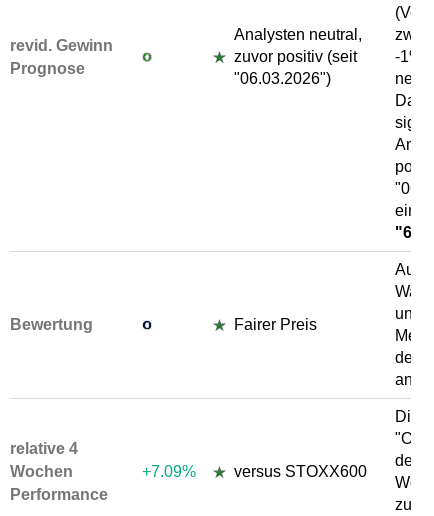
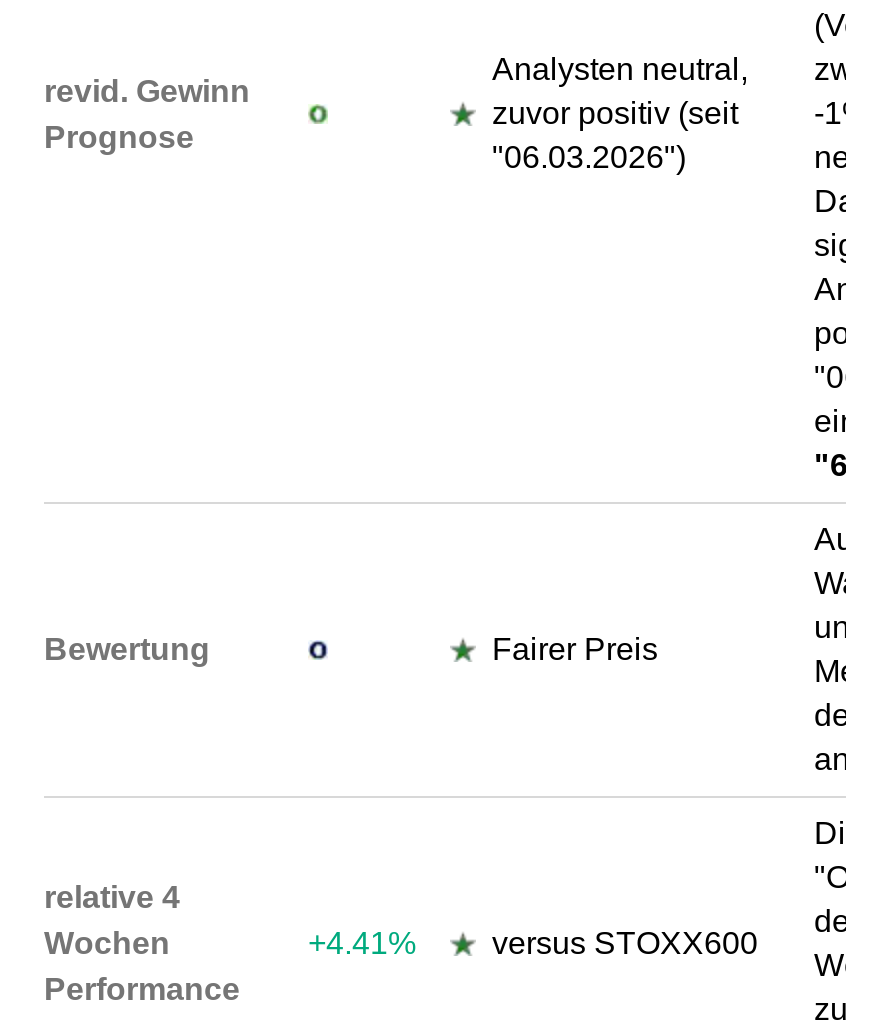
[142,463,196,480] +7.09% -> [308,926,416,960] +4.41%

